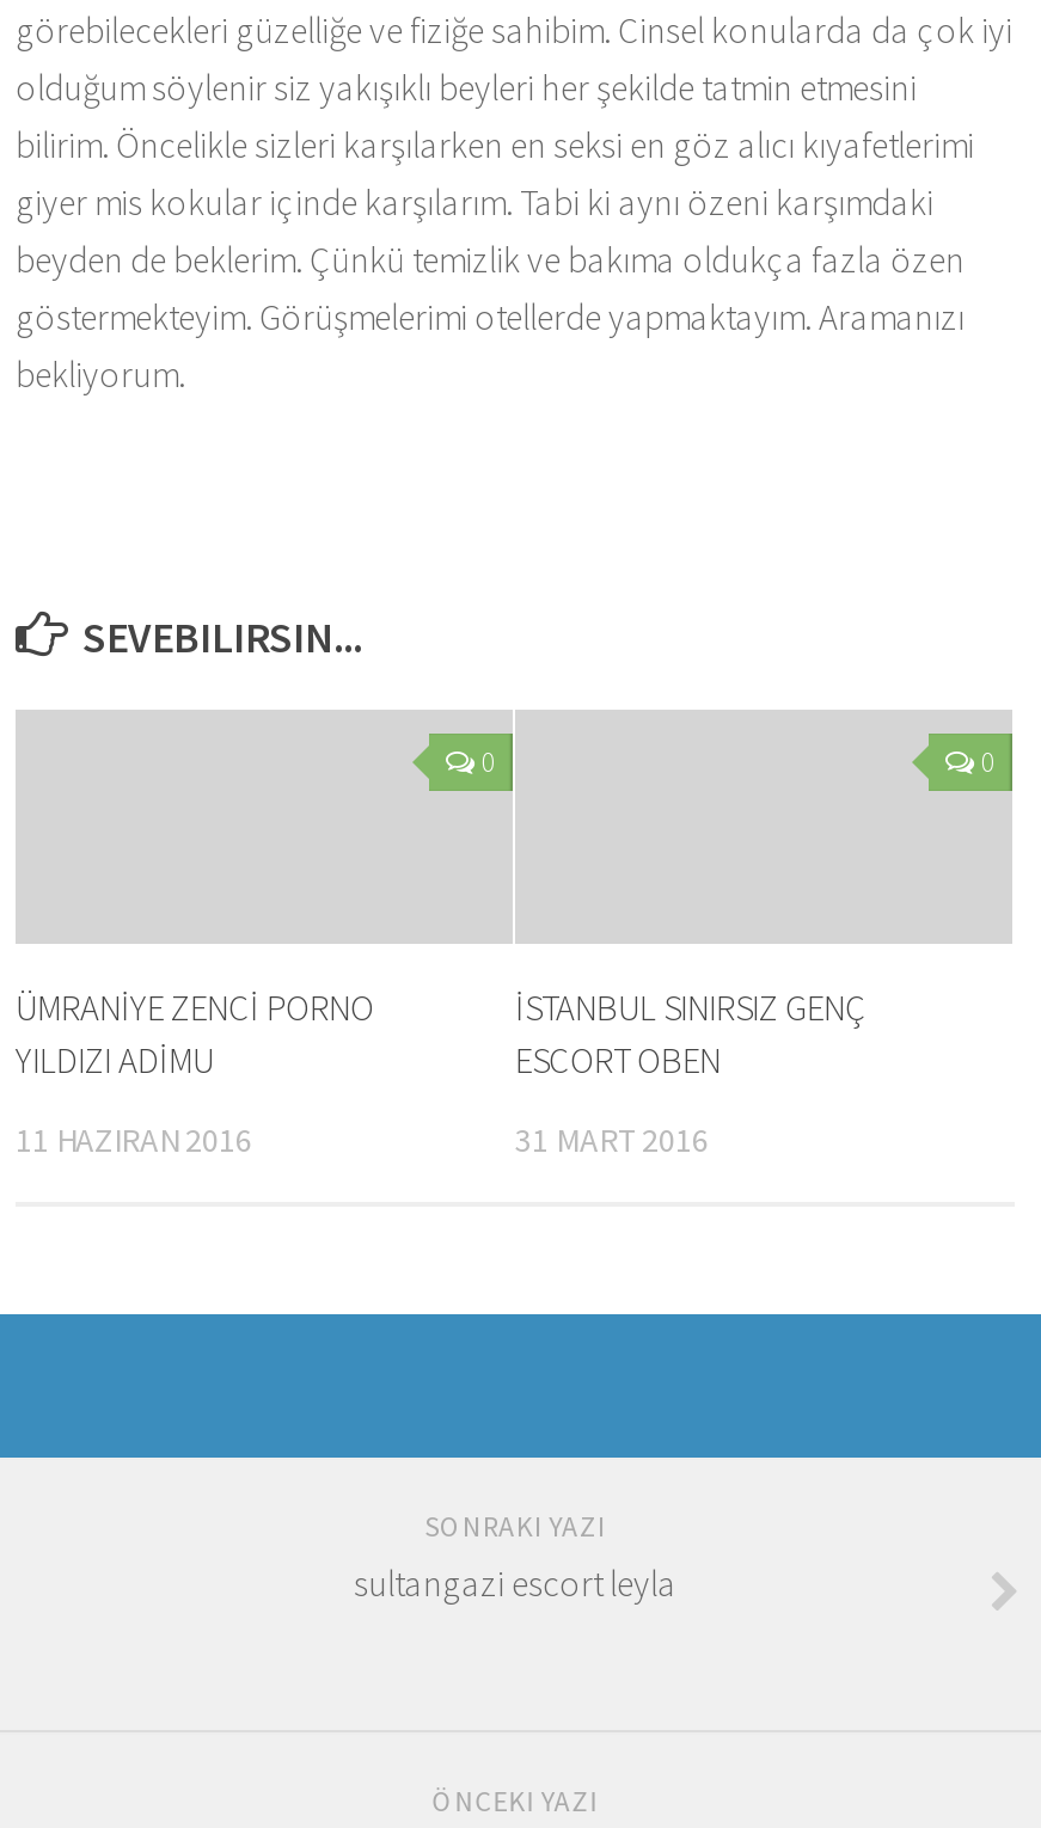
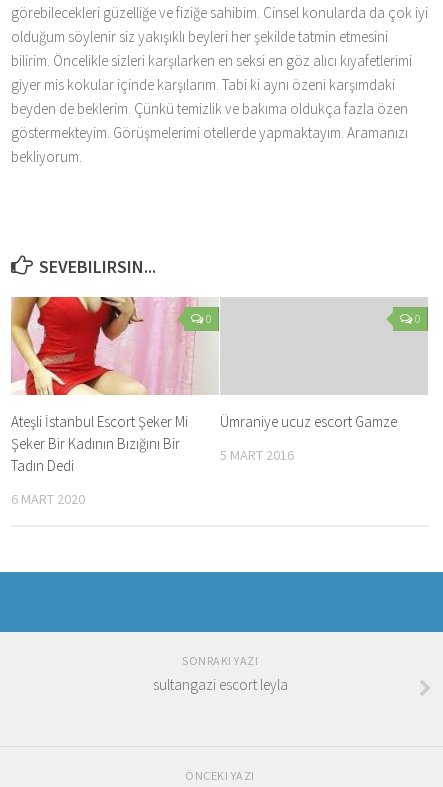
none -> [11,296,192,396] [image]
[16,984,374,1082] ÜMRANİYE ZENCİ PORNO | YILDIZI ADİMU -> [11,412,188,475] Ateşli İstanbul Escort Şeker Mi | Şeker Bir Kadının Bızığını Bir | Tadın Dedi
[515,984,867,1082] İSTANBUL SINIRSIZ GENÇ | ESCORT OBEN -> [220,412,397,431] Ümraniye ucuz escort Gamze
[16,1118,252,1161] 11 HAZIRAN 2016 -> [11,490,85,508] 6 MART 2020
[515,1118,709,1161] 31 MART 2016 -> [220,446,294,464] 5 MART 2016

